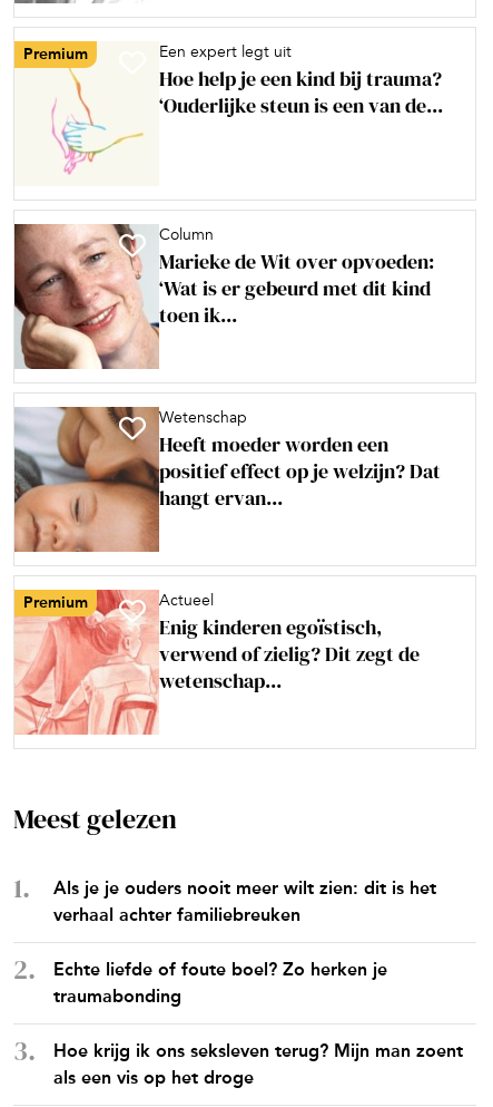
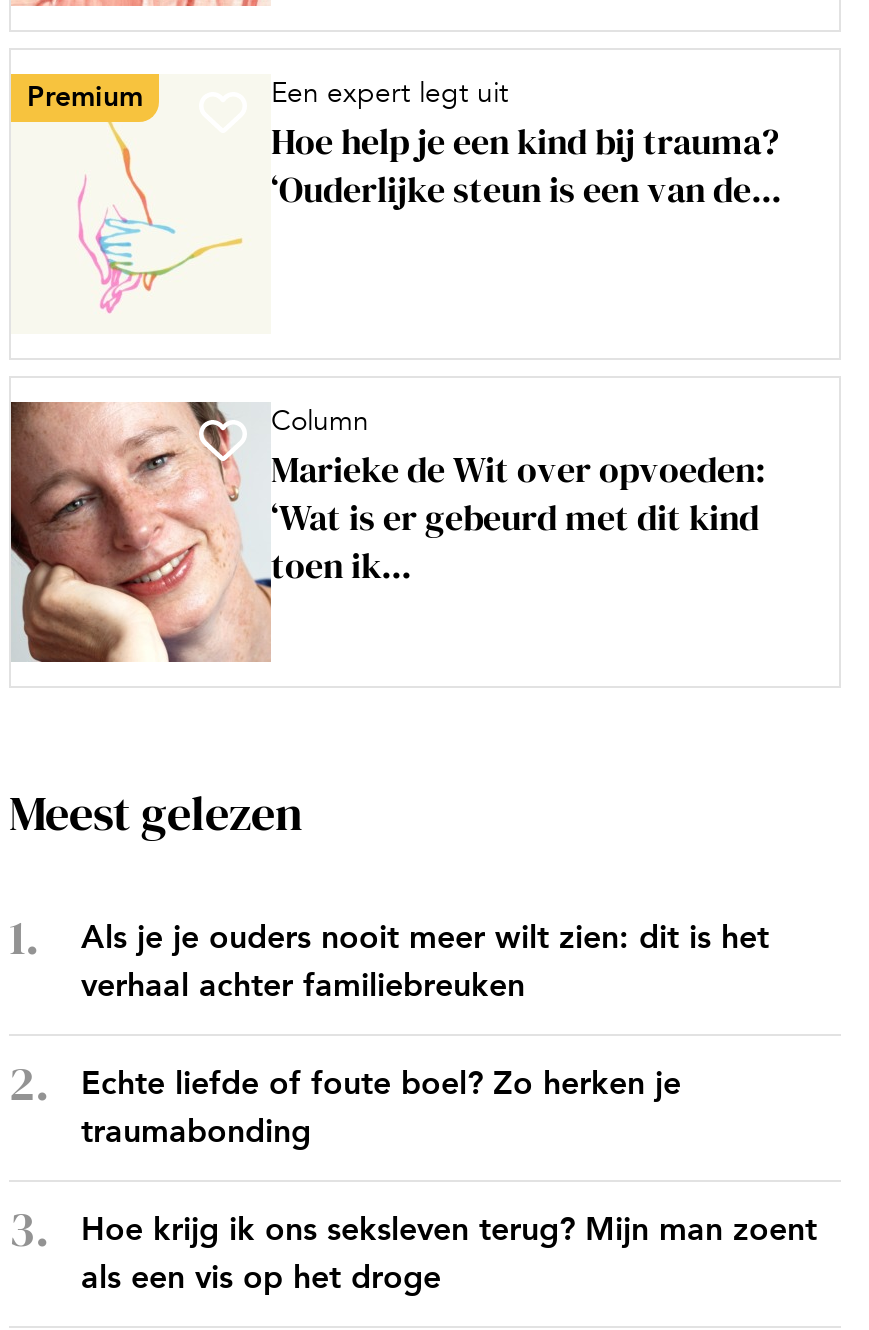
[13,406,441,553] [image] | Wetenschap | Heeft moeder worden een | positief effect op je welzijn? Dat | hangt ervan... -> none
[14,589,420,735] [image] | Premium | Actueel | Enig kinderen egoïstisch, | verwend of zielig? Dit zegt de | wetenschap... -> none

